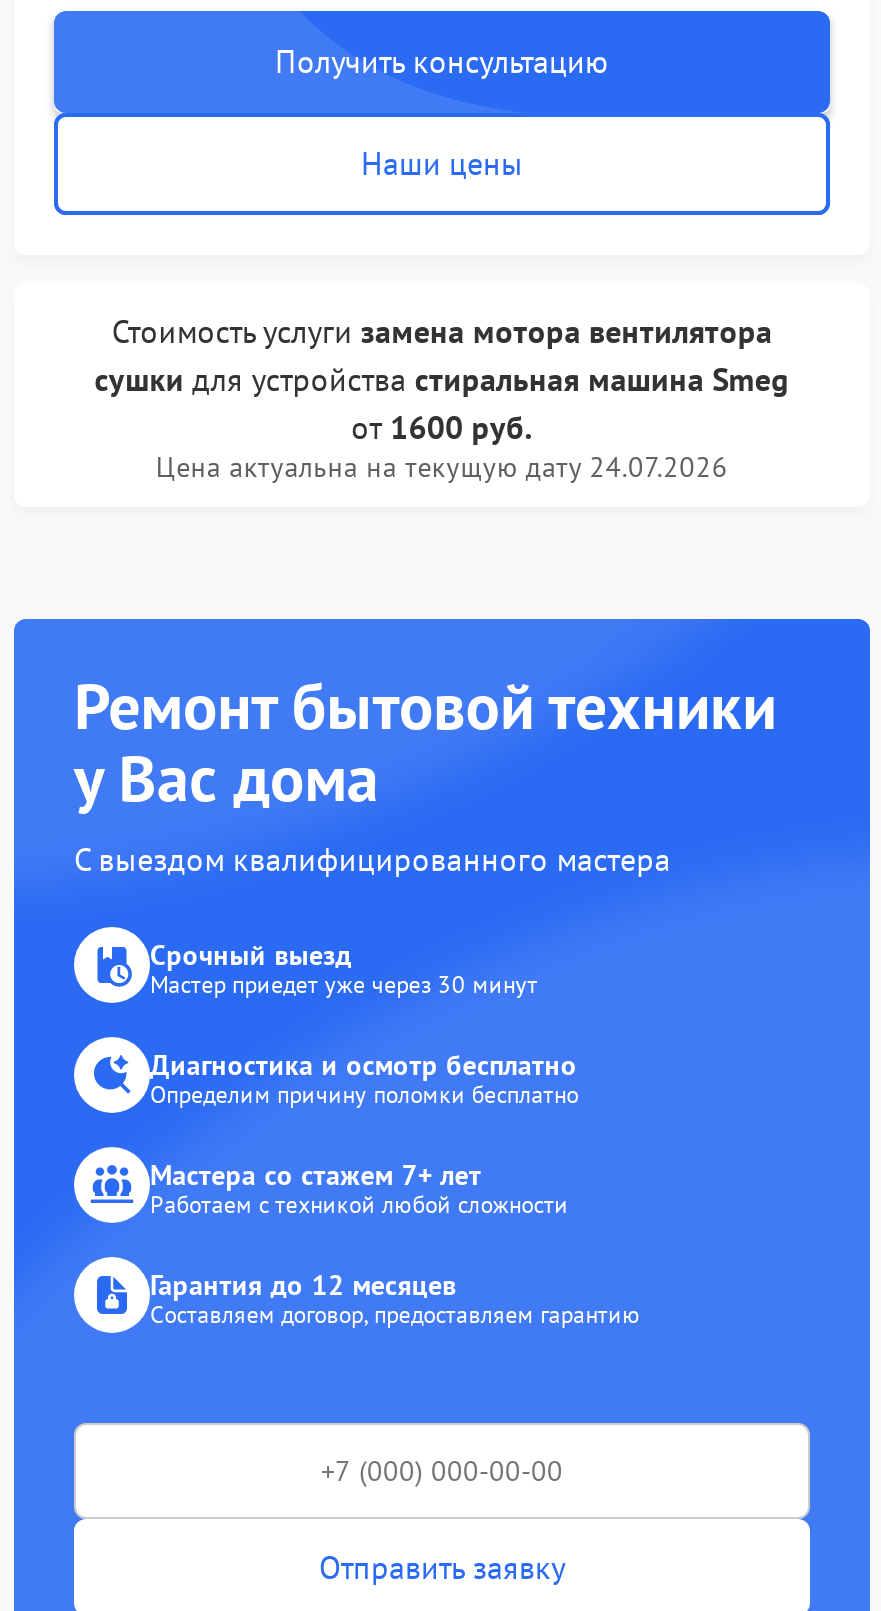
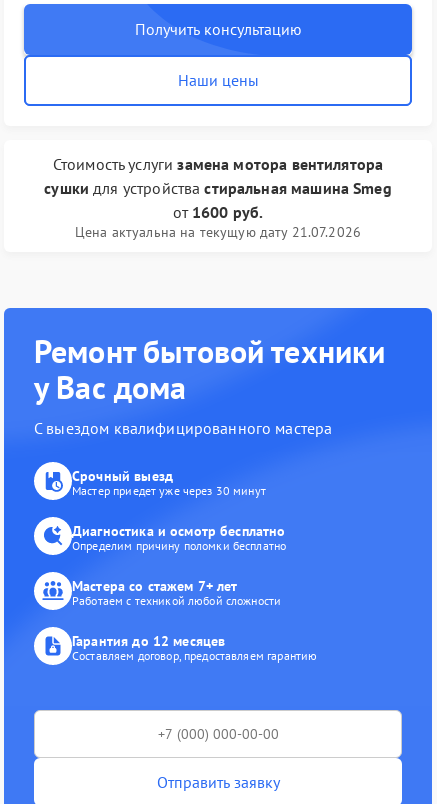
[156,450,728,486] Цена актуальна на текущую дату 24.07.2026 -> [75,223,361,241] Цена актуальна на текущую дату 21.07.2026

